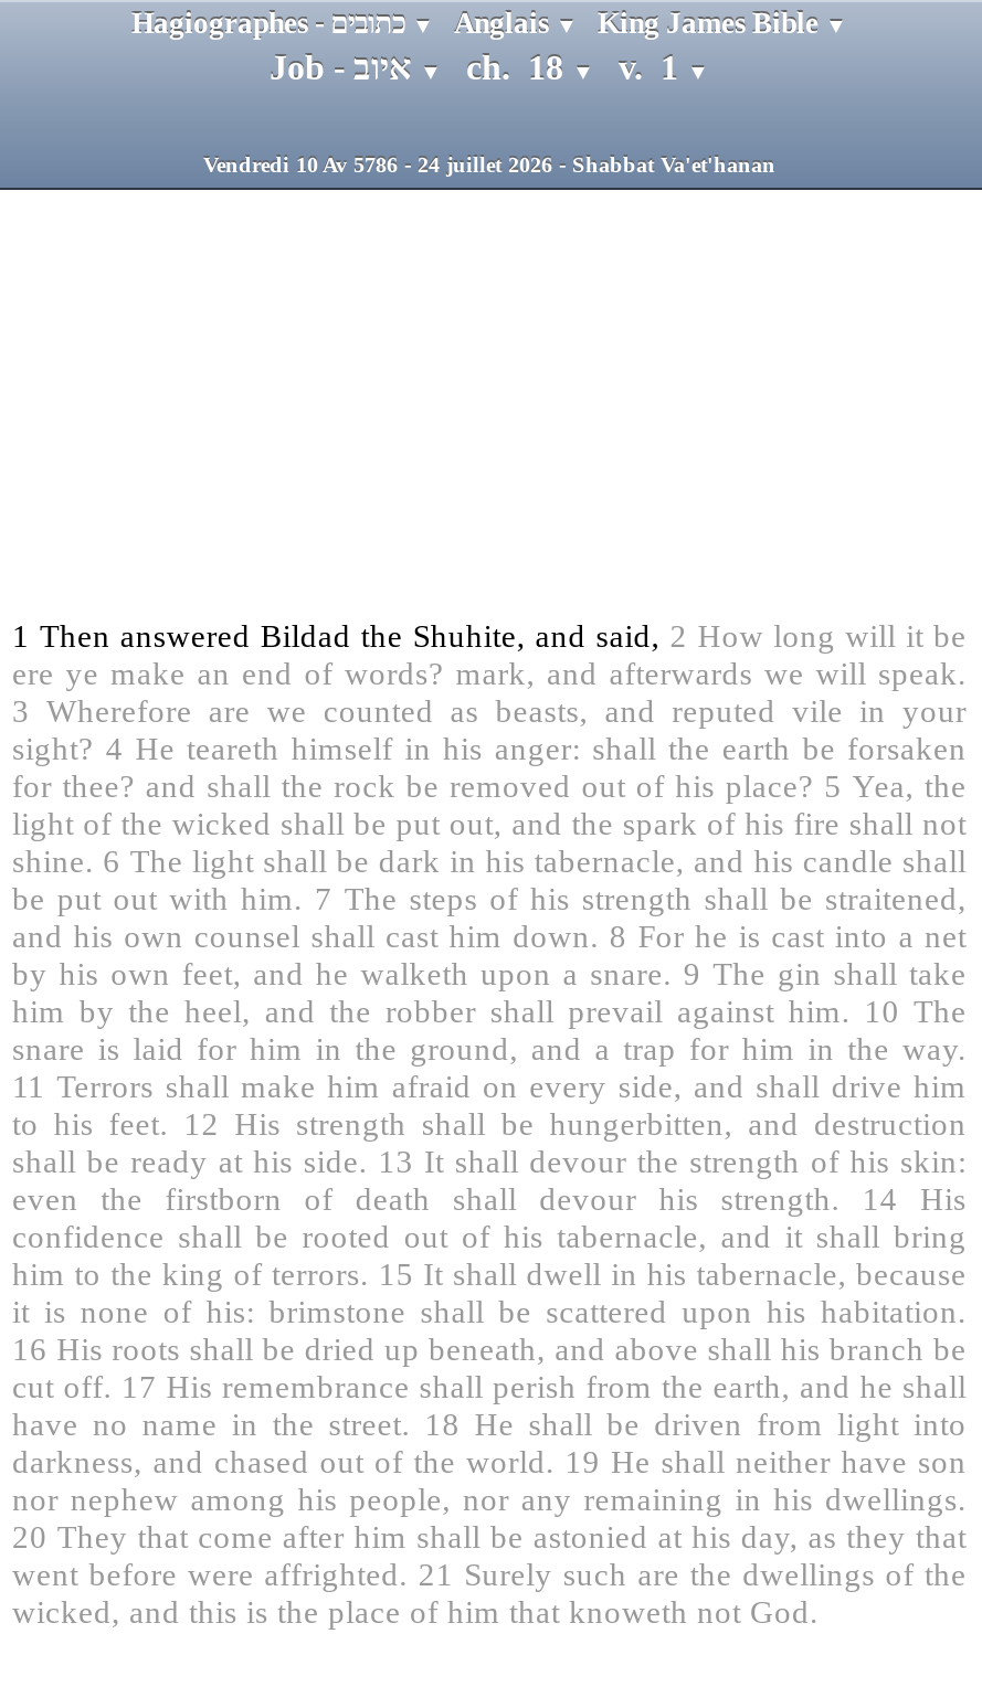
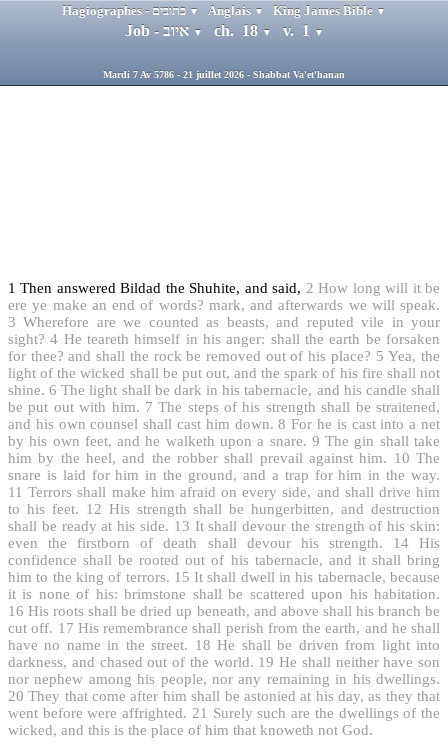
[203,152,775,177] Vendredi 10 Av 5786 - 24 juillet 2026 - Shabbat Va'et'hanan -> [103,69,345,80] Mardi 7 Av 5786 - 21 juillet 2026 - Shabbat Va'et'hanan

